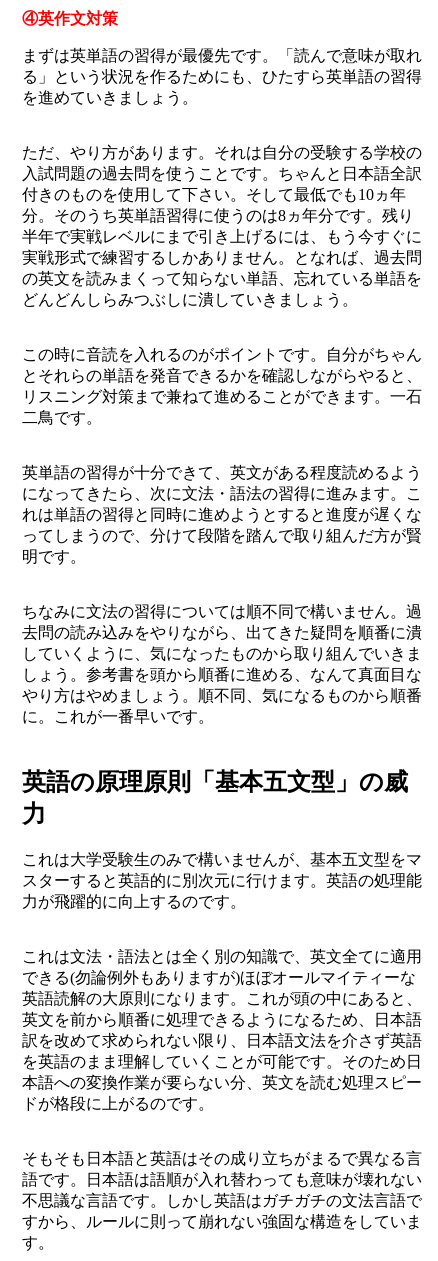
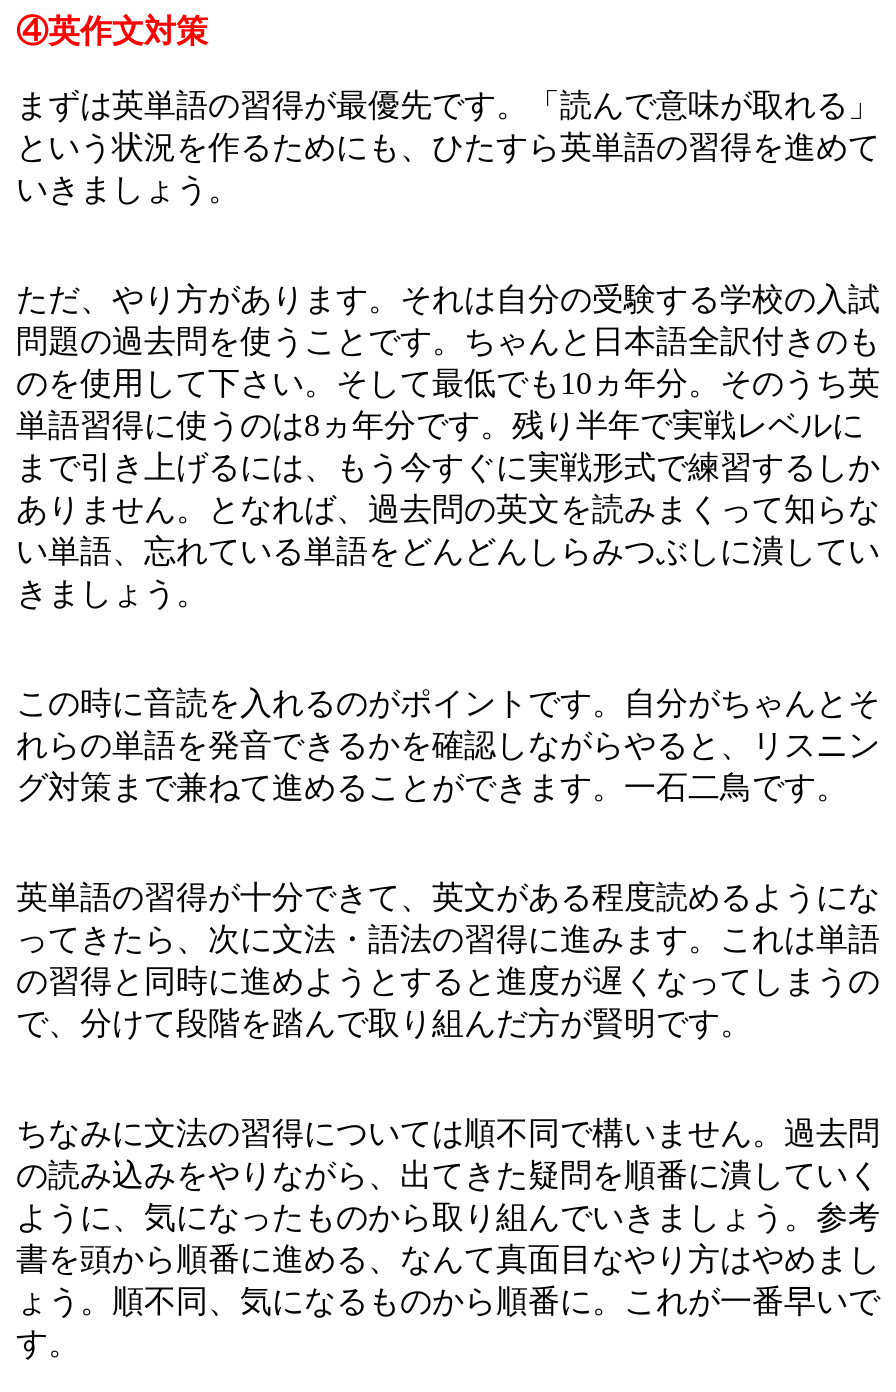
[22,47,422,1230] まずは英単語の習得が最優先です。「読んで意味が取れ | る」という状況を作るためにも、ひたすら英単語の習得 | を進めていきましょう。 | ただ、やり方があります。それは自分の受験する学校の | 入試問題の過去問を使うことです。ちゃんと日本語全訳 | 付きのものを使用して下さい。そして最低でも10ヵ年 | 分。そのうち英単語習得に使うのは8ヵ年分です。残り | 半年で実戦レベルにまで引き上げるには、もう今すぐに | 実戦形式で練習するしかありません。となれば、過去問 | の英文を読みまくって知らない単語、忘れている単語を | どんどんしらみつぶしに潰していきましょう。 | この時に音読を入れるのがポイントです。自分がちゃん | とそれらの単語を発音できるかを確認しながらやると、 | リスニング対策まで兼ねて進めることができます。一石 | 二鳥です。 | 英単語の習得が十分できて、英文がある程度読めるよう | になってきたら、次に文法・語法の習得に進みます。こ | れは単語の習得と同時に進めようとすると進度が遅くな | ってしまうので、分けて段階を踏んで取り組んだ方が賢 | 明です。 | ちなみに文法の習得については順不同で構いません。過 | 去問の読み込みをやりながら、出てきた疑問を順番に潰 | していくように、気になったものから取り組んでいきま | しょう。参考書を頭から順番に進める、なんて真面目な | やり方はやめましょう。順不同、気になるものから順番 | に。これが一番早いです。 | 英語の原理原則「基本五文型」の威 | 力 | これは大学受験生のみで構いませんが、基本五文型をマ | スターすると英語的に別次元に行けます。英語の処理能 | 力が飛躍的に向上するのです。 | これは文法・語法とは全く別の知識で、英文全てに適用 | できる(勿論例外もありますが)ほぼオールマイティーな | 英語読解の大原則になります。これが頭の中にあると、 | 英文を前から順番に処理できるようになるため、日本語 | 訳を改めて求められない限り、日本語文法を介さず英語 | を英語のまま理解していくことが可能です。そのため日 | 本語への変換作業が要らない分、英文を読む処理スピー | ドが格段に上がるのです。 | そもそも日本語と英語はその成り立ちがまるで異なる言 | 語です。日本語は語順が入れ替わっても意味が壊れない | 不思議な言語です。しかし英語はガチガチの文法言語で | すから、ルールに則って崩れない強固な構造をしていま -> [16,88,880,1318] まずは英単語の習得が最優先です。「読んで意味が取れる」 | という状況を作るためにも、ひたすら英単語の習得を進めて | いきましょう。 | ただ、やり方があります。それは自分の受験する学校の入試 | 問題の過去問を使うことです。ちゃんと日本語全訳付きのも | のを使用して下さい。そして最低でも10ヵ年分。そのうち英 | 単語習得に使うのは8ヵ年分です。残り半年で実戦レベルに | まで引き上げるには、もう今すぐに実戦形式で練習するしか | ありません。となれば、過去問の英文を読みまくって知らな | い単語、忘れている単語をどんどんしらみつぶしに潰してい | きましょう。 | この時に音読を入れるのがポイントです。自分がちゃんとそ | れらの単語を発音できるかを確認しながらやると、リスニン | グ対策まで兼ねて進めることができます。一石二鳥です。 | 英単語の習得が十分できて、英文がある程度読めるようにな | ってきたら、次に文法・語法の習得に進みます。これは単語 | の習得と同時に進めようとすると進度が遅くなってしまうの | で、分けて段階を踏んで取り組んだ方が賢明です。 | ちなみに文法の習得については順不同で構いません。過去問 | の読み込みをやりながら、出てきた疑問を順番に潰していく | ように、気になったものから取り組んでいきましょう。参考 | 書を頭から順番に進める、なんて真面目なやり方はやめまし | ょう。順不同、気になるものから順番に。これが一番早いで

